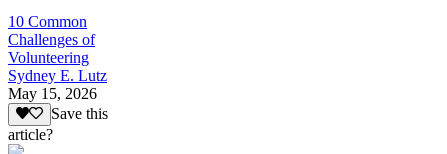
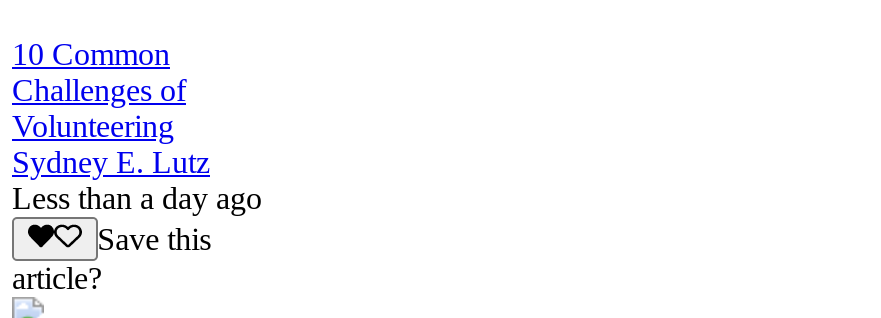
[8,85,97,102] May 15, 2026 -> [12,181,262,215] Less than a day ago

